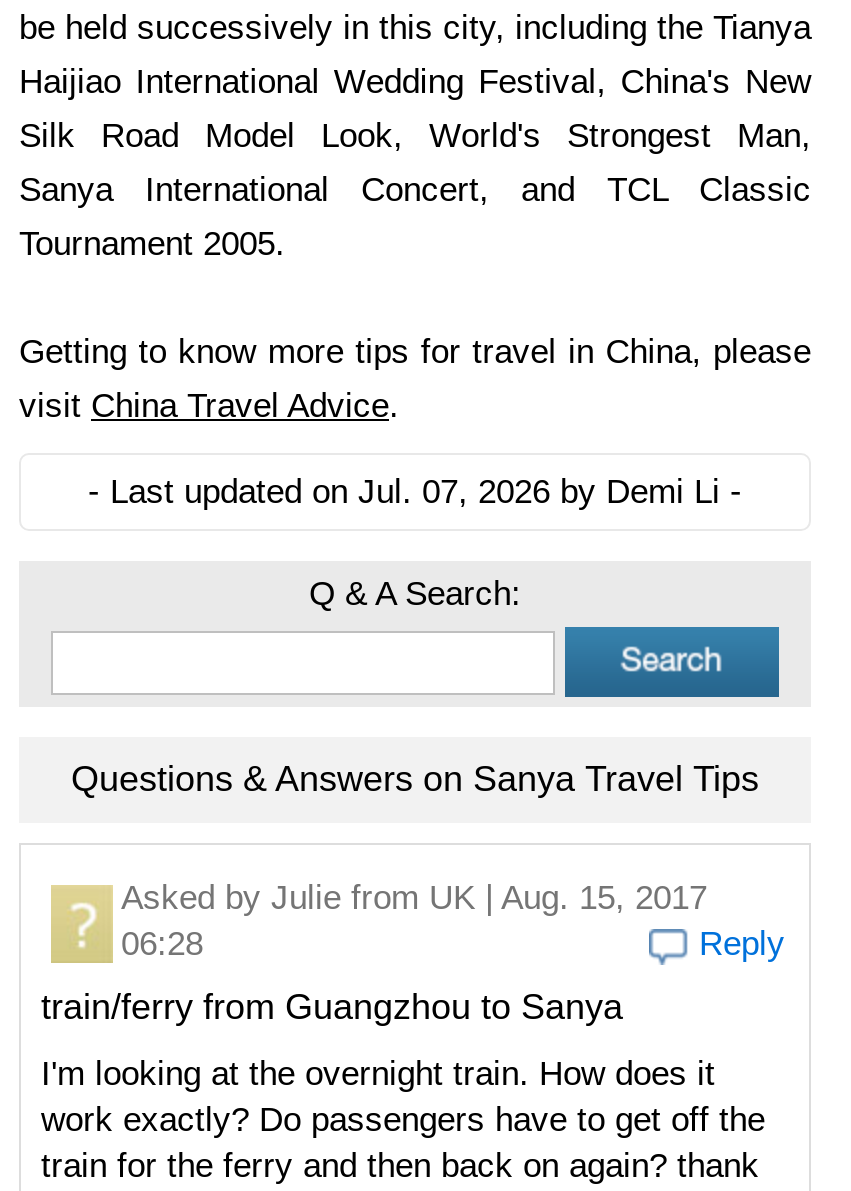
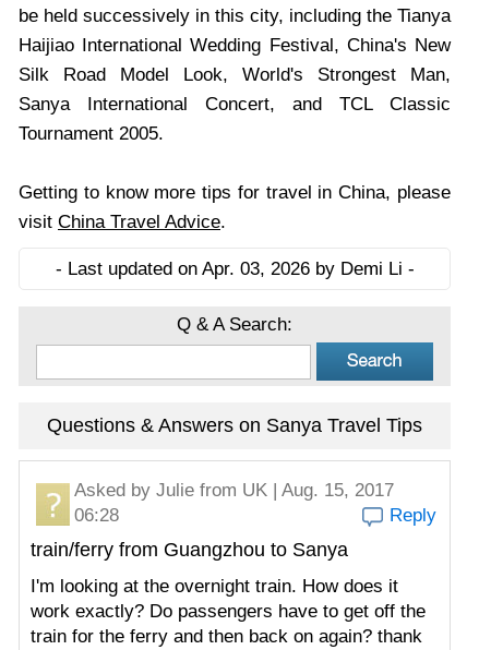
[88,473,742,511] - Last updated on Jul. 07, 2026 by Demi Li - -> [55,258,414,279] - Last updated on Apr. 03, 2026 by Demi Li -

